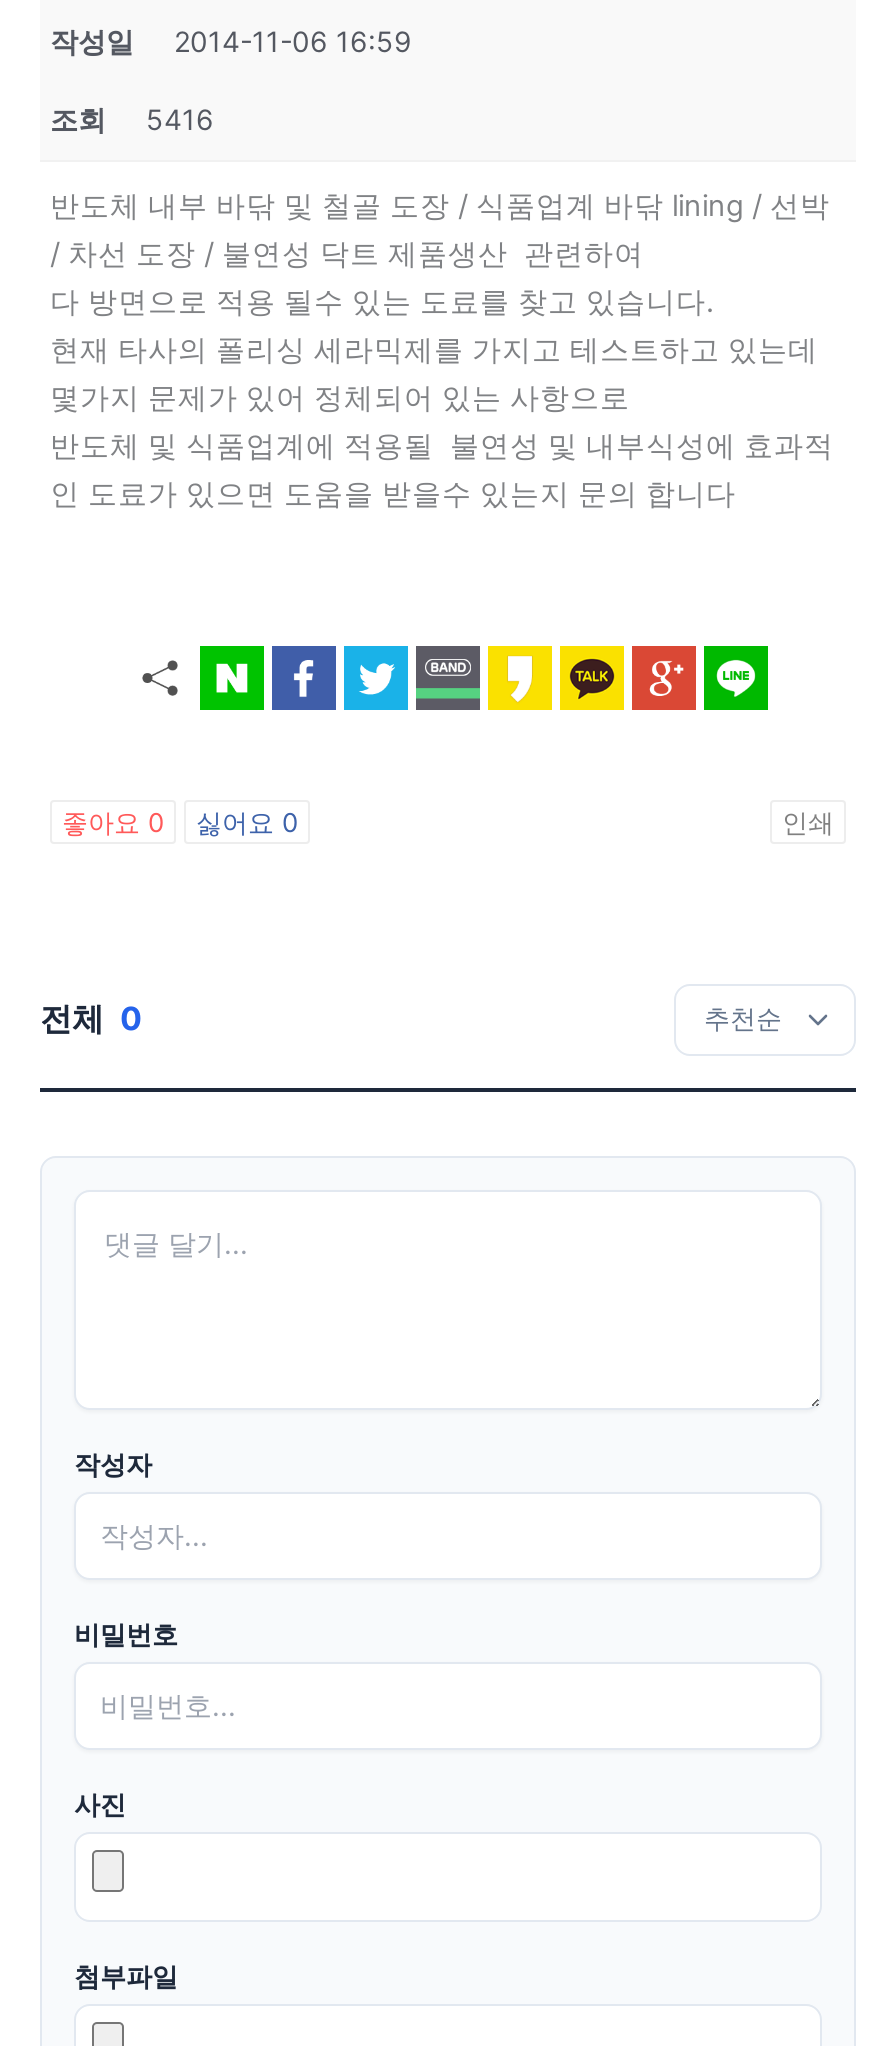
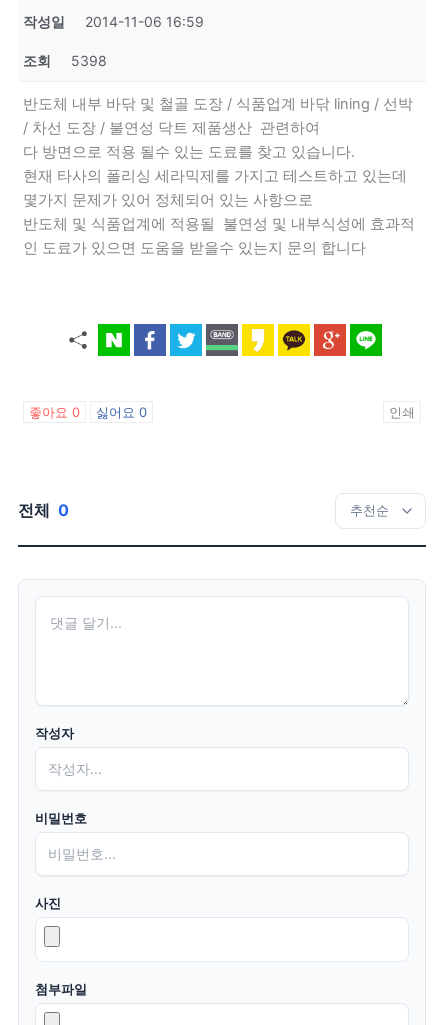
[50,102,214,136] 조회 5416 -> [23,52,107,69] 조회 5398

